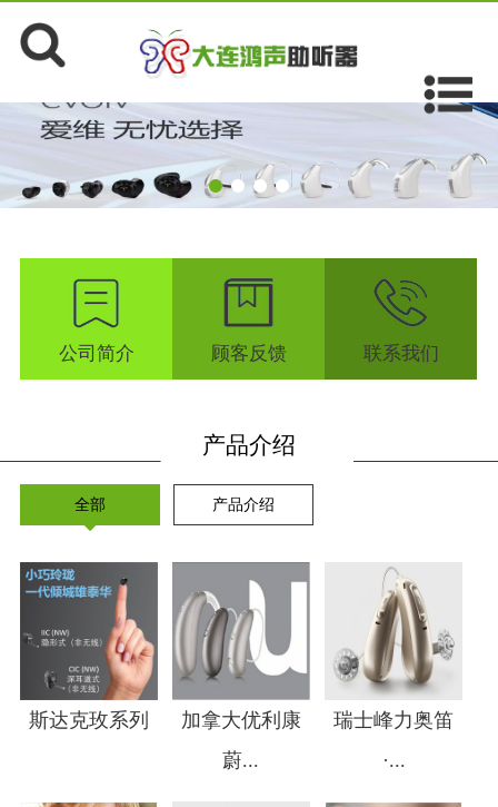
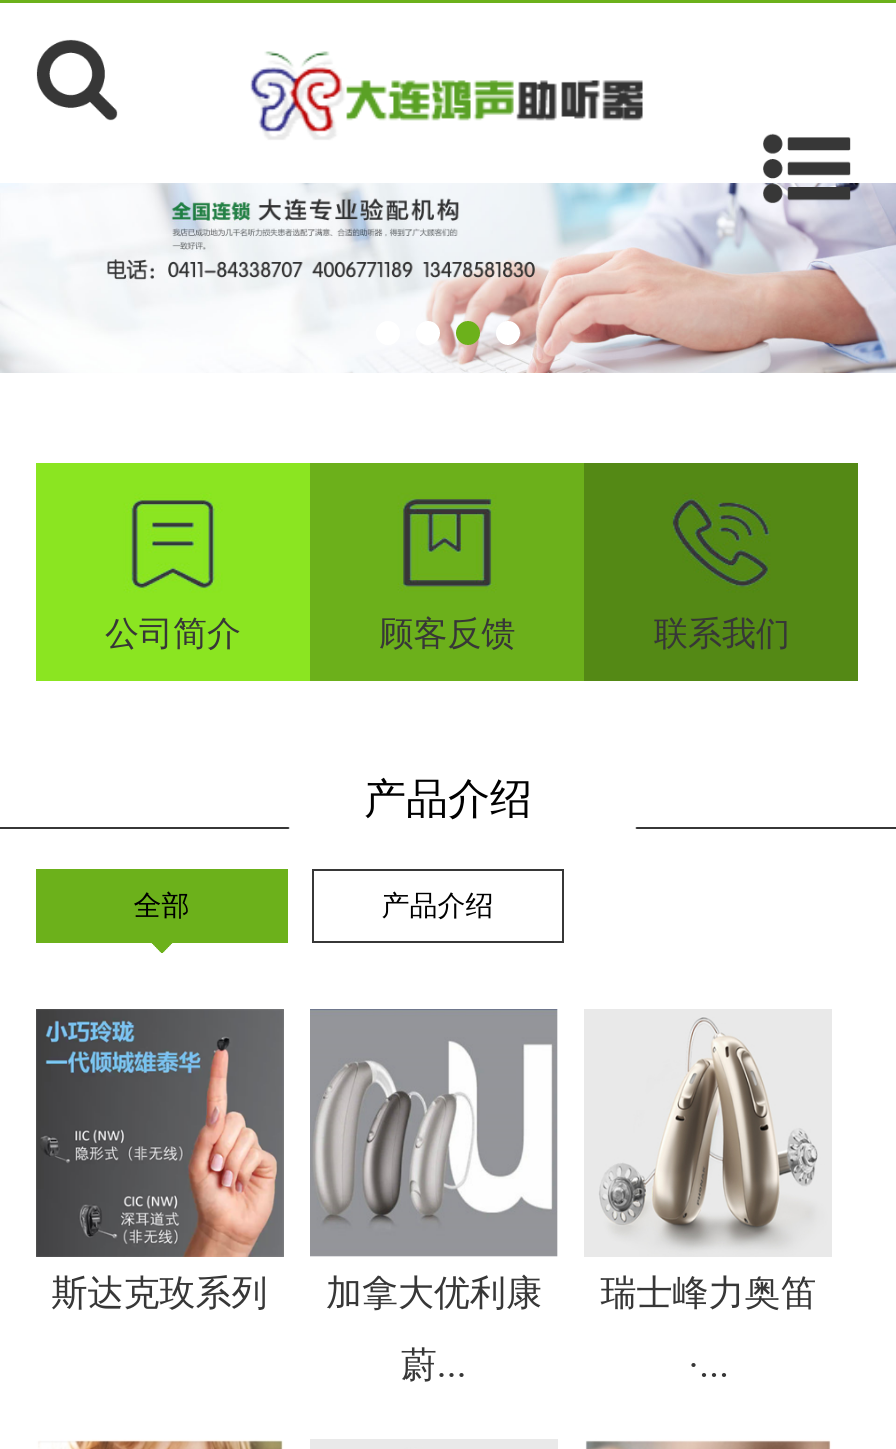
[3,101,495,208] [image] -> [6,183,890,373] [image]

